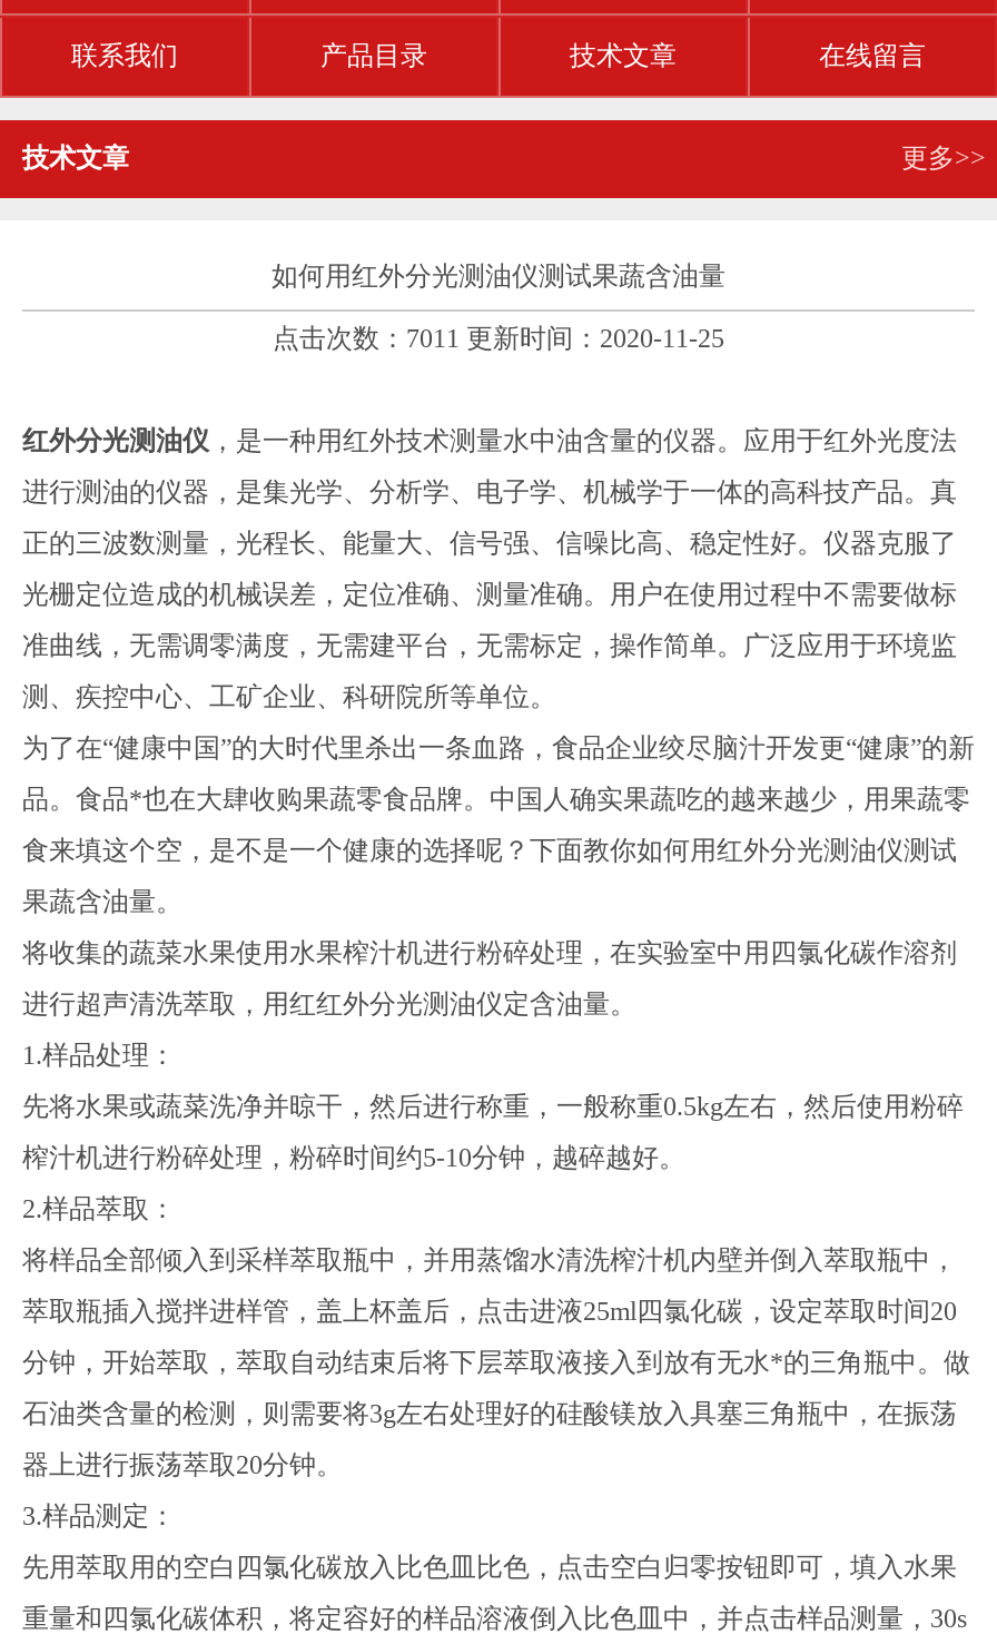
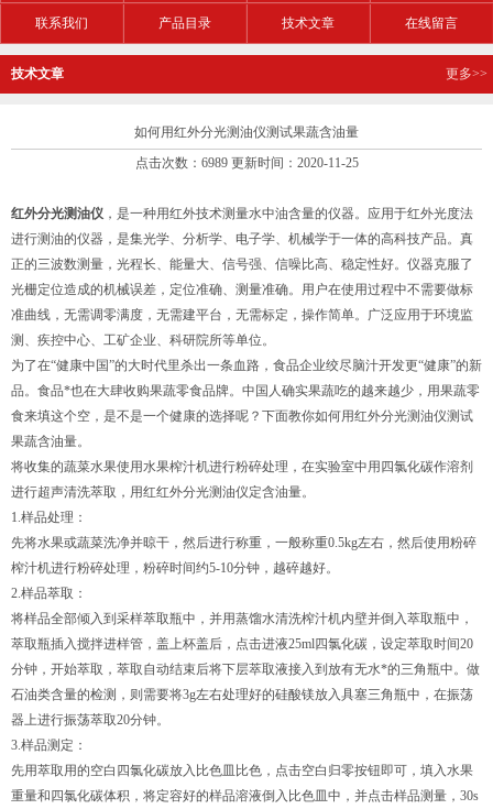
[273,323,724,354] 点击次数：7011 更新时间：2020-11-25 -> [135,155,358,171] 点击次数：6989 更新时间：2020-11-25

